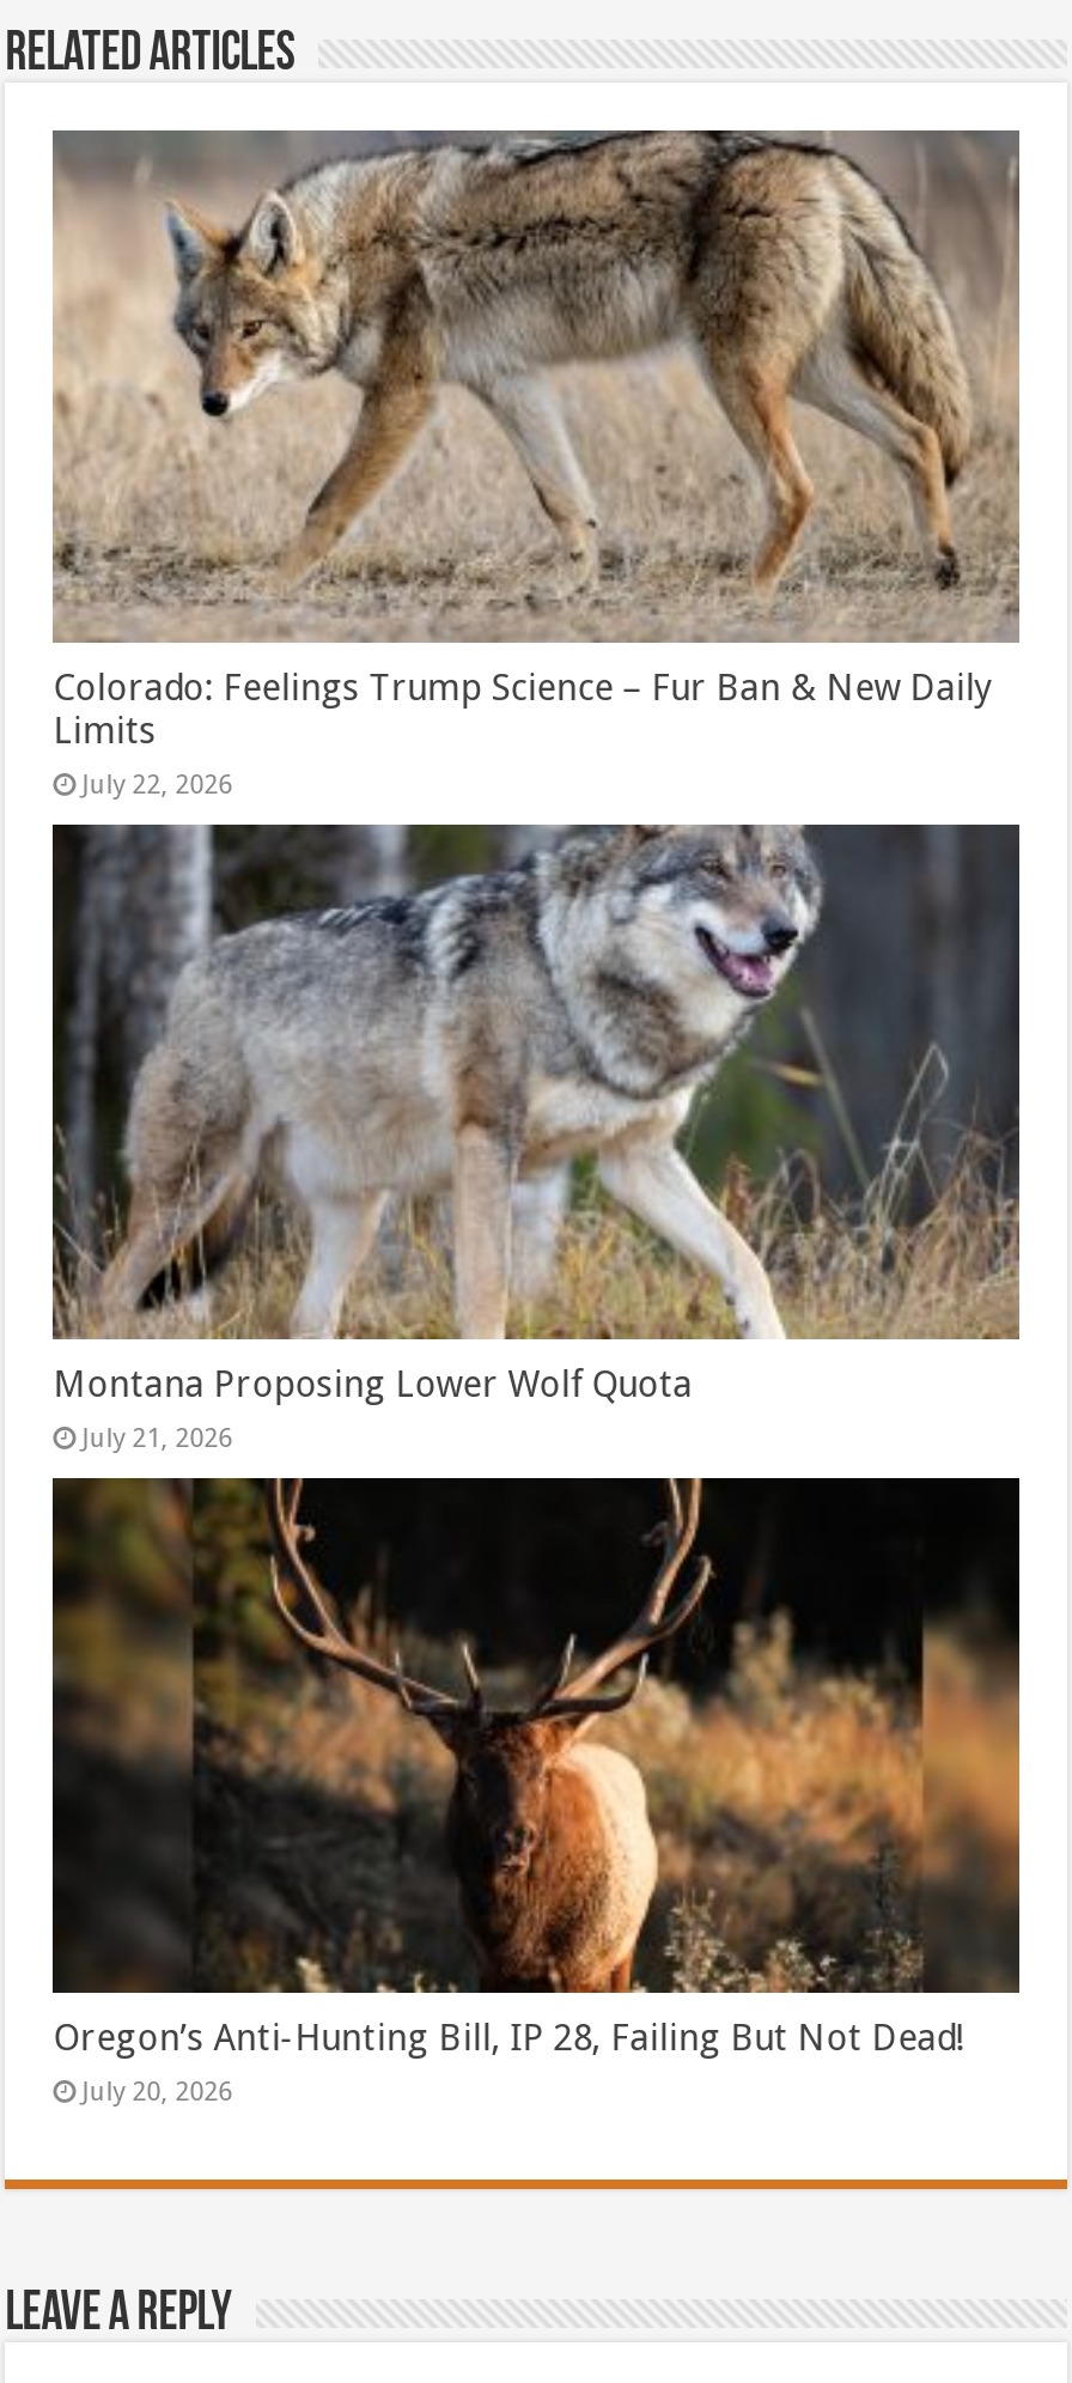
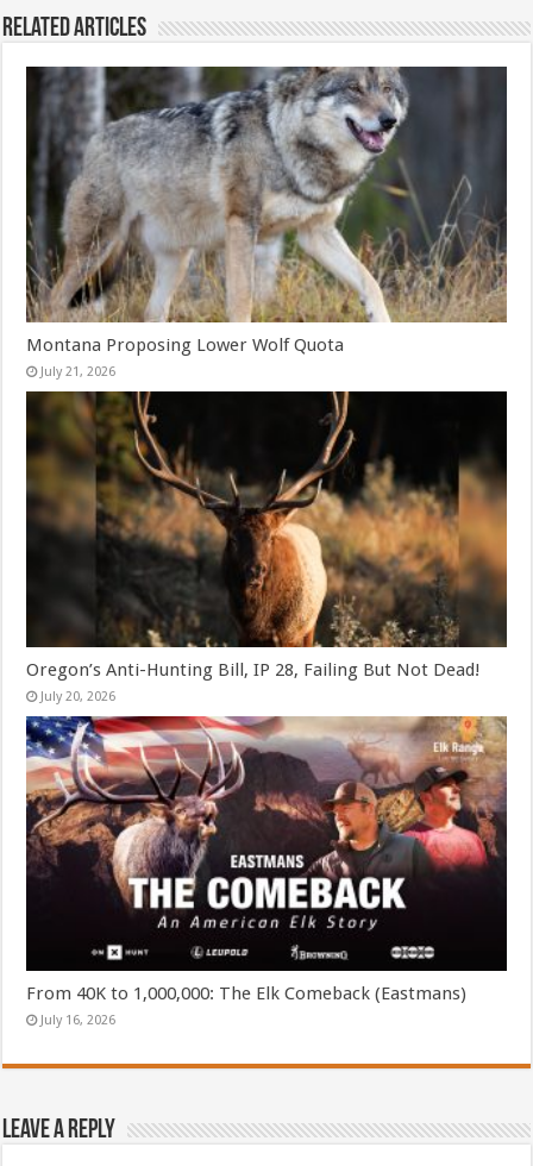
[53,130,1022,802] [image] | Colorado: Feelings Trump Science – Fur Ban & New Daily | Limits | July 22, 2026 -> none
moved [48,820,1024,2108] -> [24,63,509,704]: [image] | Montana Proposing Lower Wolf Quota | July 21, 2026 | Oregon’s Anti-Hunting Bill, IP 28, Failing But Not Dead! | July 20, 2026
none -> [25,715,508,1028] [image] | From 40K to 1,000,000: The Elk Comeback (Eastmans) | July 16, 2026

